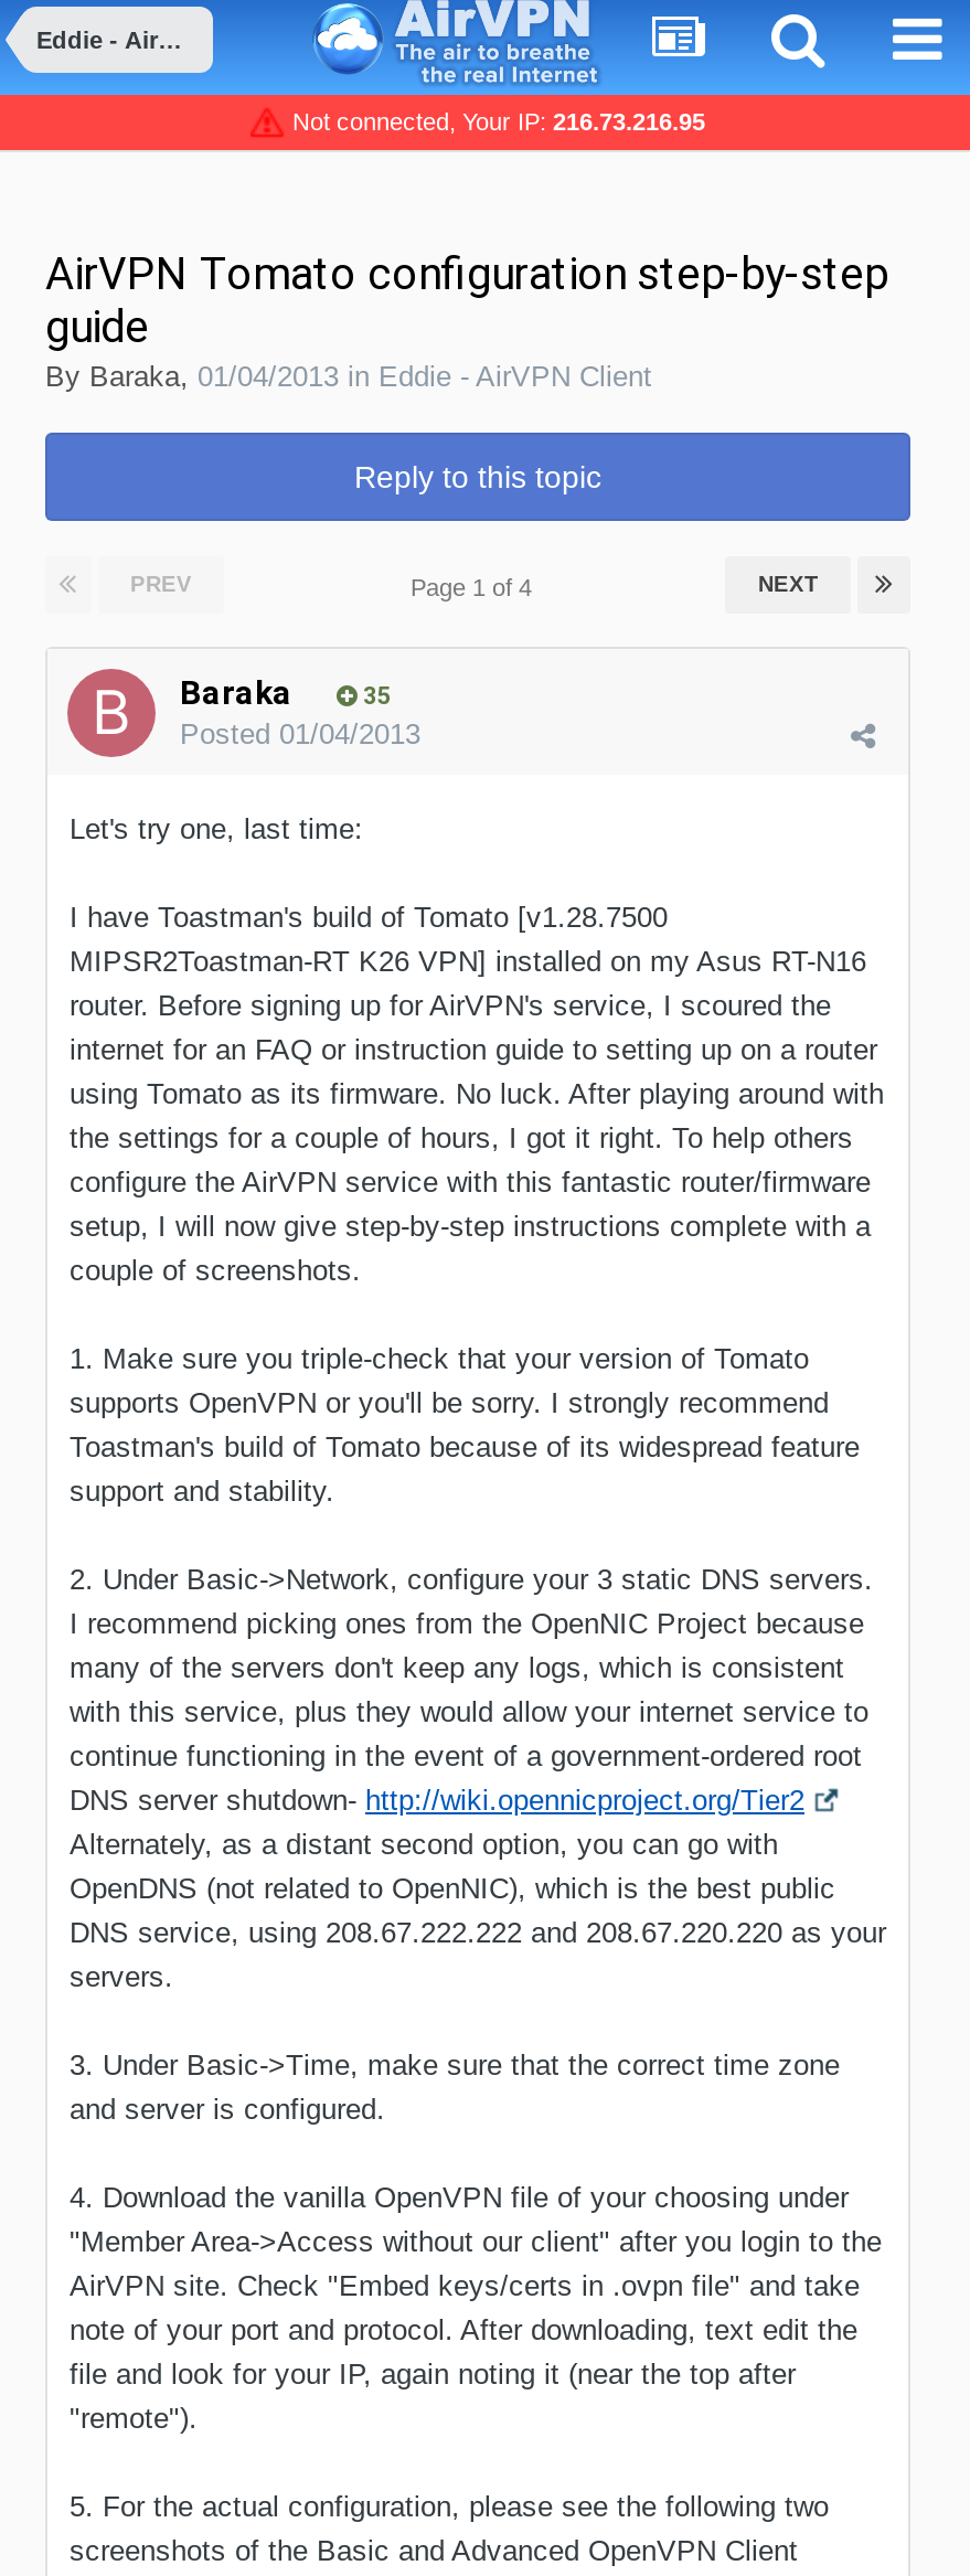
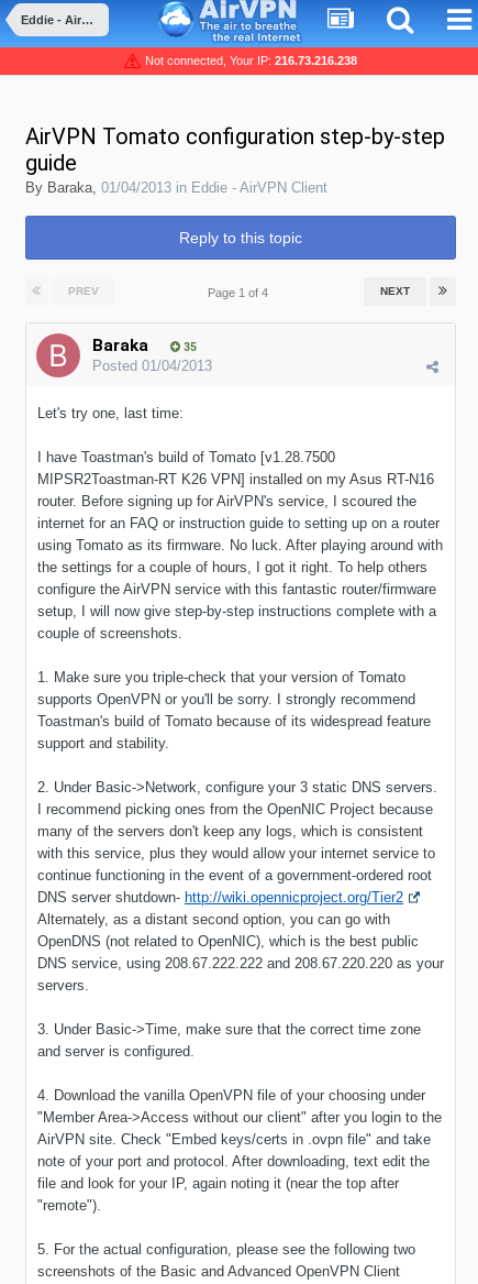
[286,109,705,135] Not connected, Your IP: 216.73.216.95 -> [142,54,357,67] Not connected, Your IP: 216.73.216.238

